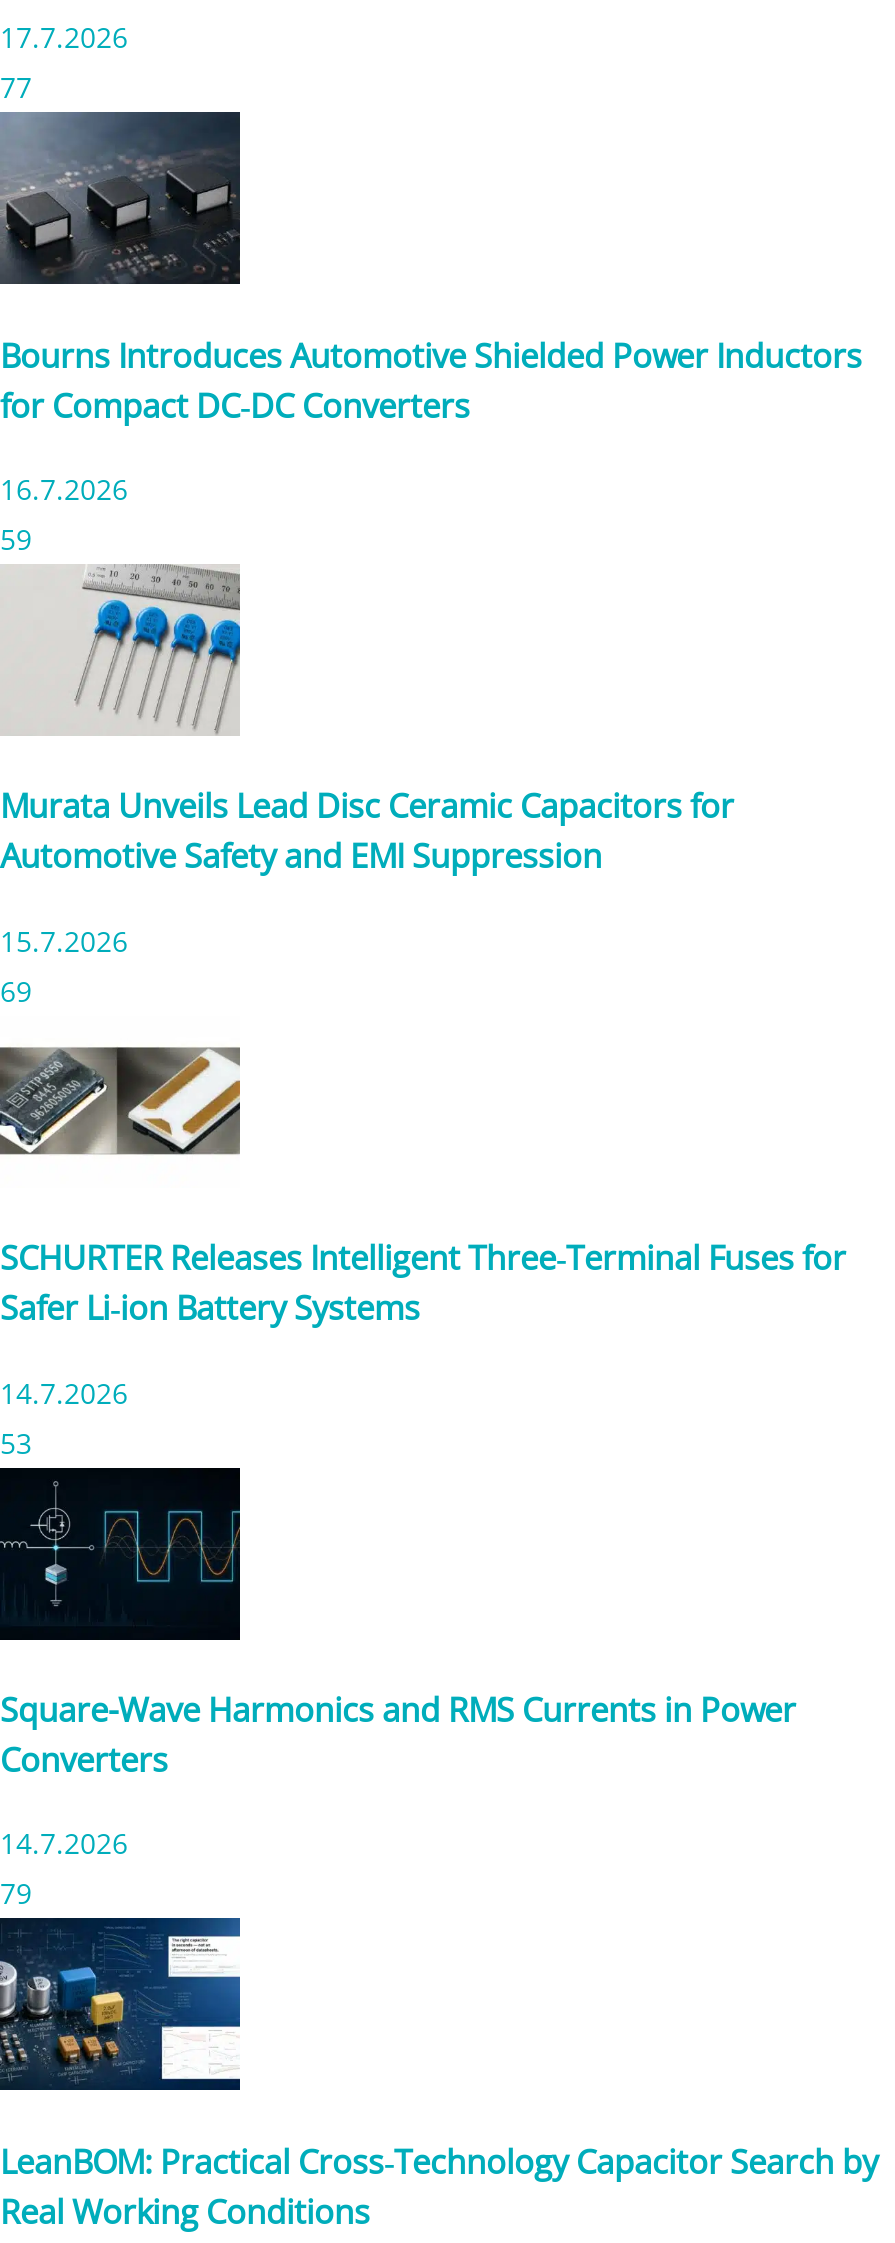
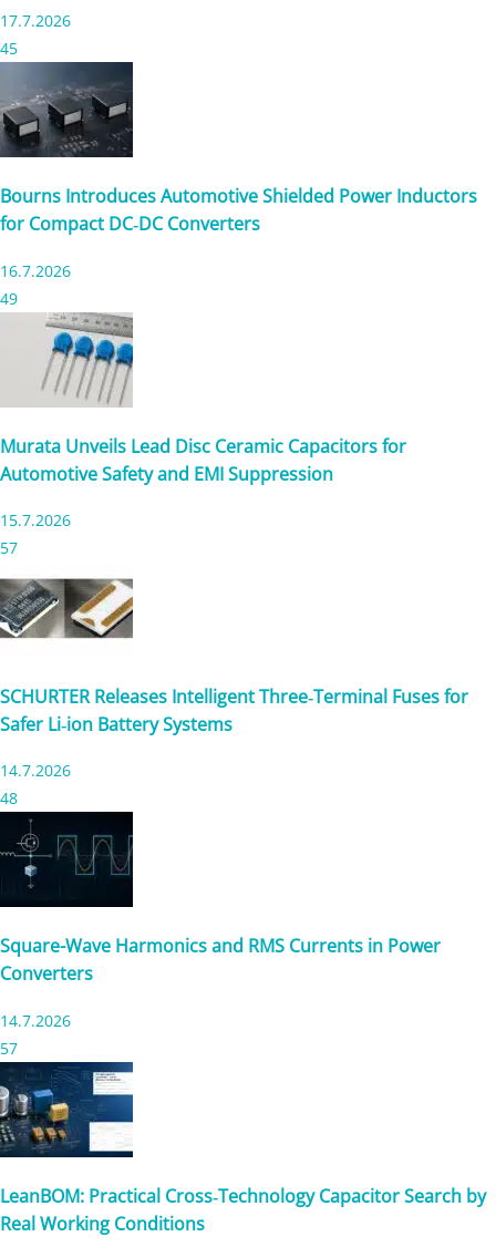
[0,69,32,107] 77 -> [0,37,18,58] 45
[0,520,32,558] 59 -> [0,287,18,308] 49
[0,971,32,1009] 69 -> [0,537,18,558] 57
[0,1423,32,1461] 53 -> [0,787,18,808] 48
[0,1875,32,1913] 79 -> [0,1037,18,1059] 57

